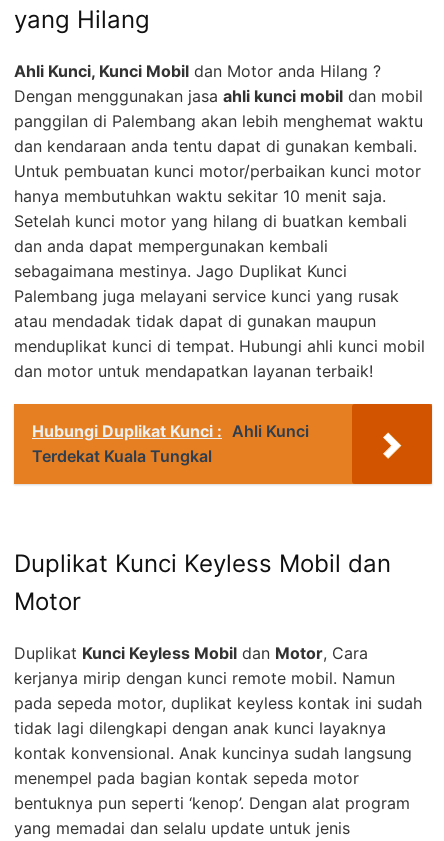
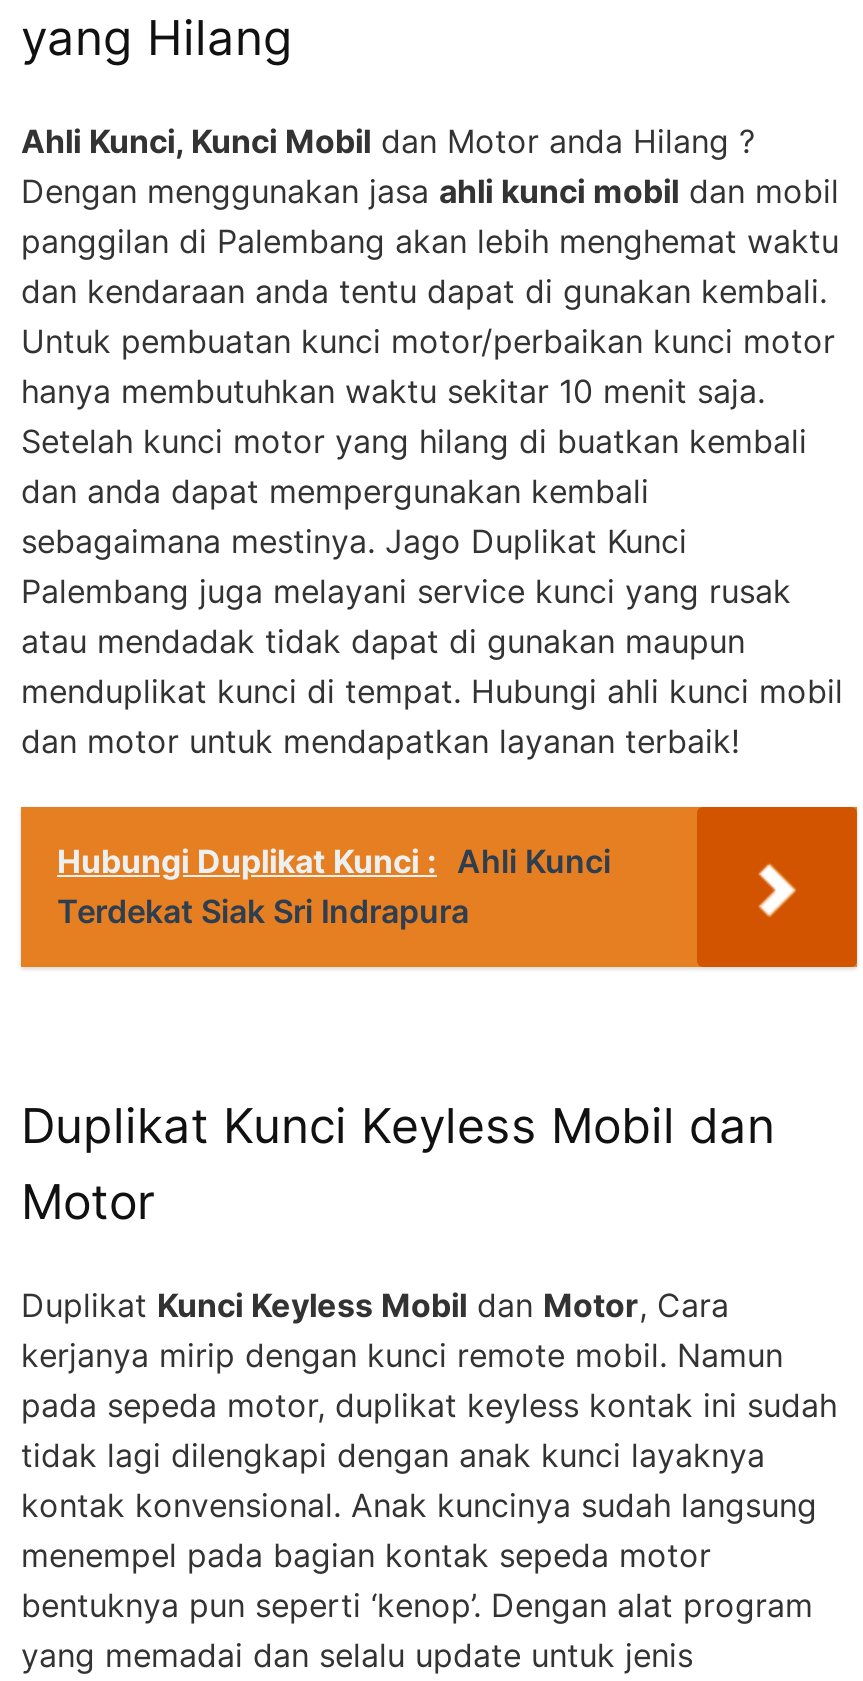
[32,446,212,466] Terdekat Kuala Tungkal -> [57,891,469,931] Terdekat Siak Sri Indrapura

